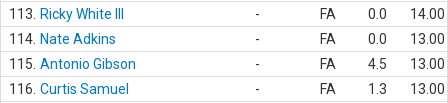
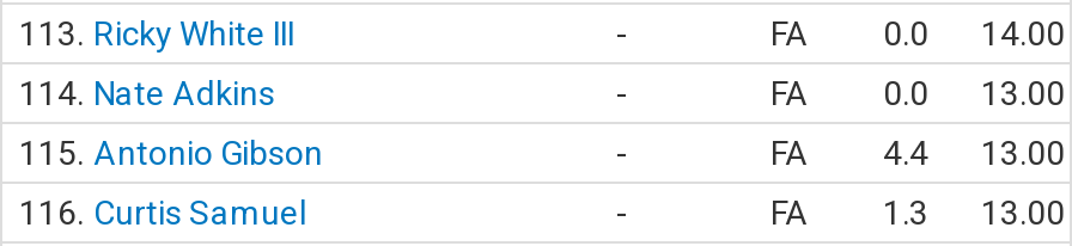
[320,56,445,72] FA 4.5 13.00 -> [770,134,1065,172] FA 4.4 13.00

